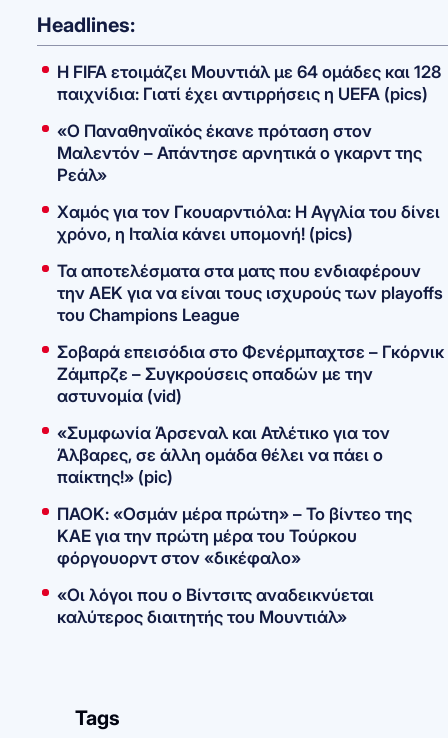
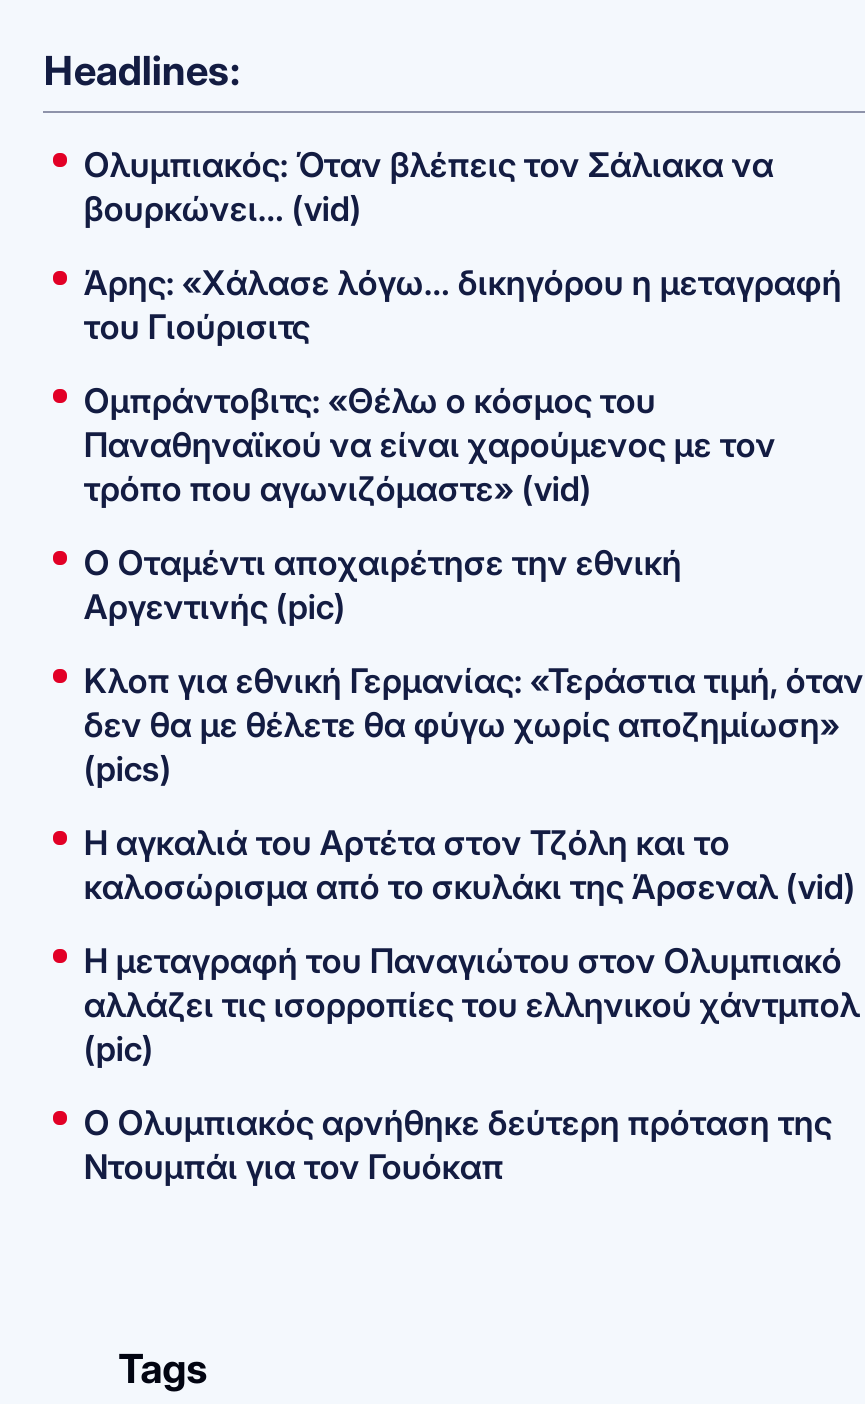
[57,62,441,104] Η FIFA ετοιμάζει Μουντιάλ με 64 ομάδες και 128 | παιχνίδια: Γιατί έχει αντιρρήσεις η UEFA (pics) -> [84,144,774,228] Ολυμπιακός: Όταν βλέπεις τον Σάλιακα να | βουρκώνει… (vid)
[57,121,422,185] «Ο Παναθηναϊκός έκανε πρόταση στον | Μαλεντόν – Απάντησε αρνητικά ο γκαρντ της | Ρεάλ» -> [84,262,842,346] Άρης: «Χάλασε λόγω… δικηγόρου η μεταγραφή | του Γιούρισιτς
[57,202,440,244] Χαμός για τον Γκουαρντιόλα: Η Αγγλία του δίνει | χρόνο, η Ιταλία κάνει υπομονή! (pics) -> [84,380,776,508] Ομπράντοβιτς: «Θέλω ο κόσμος του | Παναθηναϊκού να είναι χαρούμενος με τον | τρόπο που αγωνιζόμαστε» (vid)
[57,261,443,325] Τα αποτελέσματα στα ματς που ενδιαφέρουν | την ΑΕΚ για να είναι τους ισχυρούς των playoffs | του Champions League -> [84,542,682,626] Ο Οταμέντι αποχαιρέτησε την εθνική | Αργεντινής (pic)
[57,342,444,406] Σοβαρά επεισόδια στο Φενέρμπαχτσε – Γκόρνικ | Ζάμπρζε – Συγκρούσεις οπαδών με την | αστυνομία (vid) -> [84,660,864,788] Κλοπ για εθνική Γερμανίας: «Τεράστια τιμή, όταν | δεν θα με θέλετε θα φύγω χωρίς αποζημίωση» | (pics)
[57,423,390,487] «Συμφωνία Άρσεναλ και Ατλέτικο για τον | Άλβαρες, σε άλλη ομάδα θέλει να πάει ο | παίκτης!» (pic) -> [84,822,856,906] Η αγκαλιά του Αρτέτα στον Τζόλη και το | καλοσώρισμα από το σκυλάκι της Άρσεναλ (vid)
[57,504,412,568] ΠΑΟΚ: «Οσμάν μέρα πρώτη» – Το βίντεο της | ΚΑΕ για την πρώτη μέρα του Τούρκου | φόργουορντ στον «δικέφαλο» -> [84,940,860,1068] Η μεταγραφή του Παναγιώτου στον Ολυμπιακό | αλλάζει τις ισορροπίες του ελληνικού χάντμπολ | (pic)
[57,585,374,627] «Οι λόγοι που ο Βίντσιτς αναδεικνύεται | καλύτερος διαιτητής του Μουντιάλ» -> [84,1102,832,1186] Ο Ολυμπιακός αρνήθηκε δεύτερη πρόταση της | Ντουμπάι για τον Γουόκαπ

